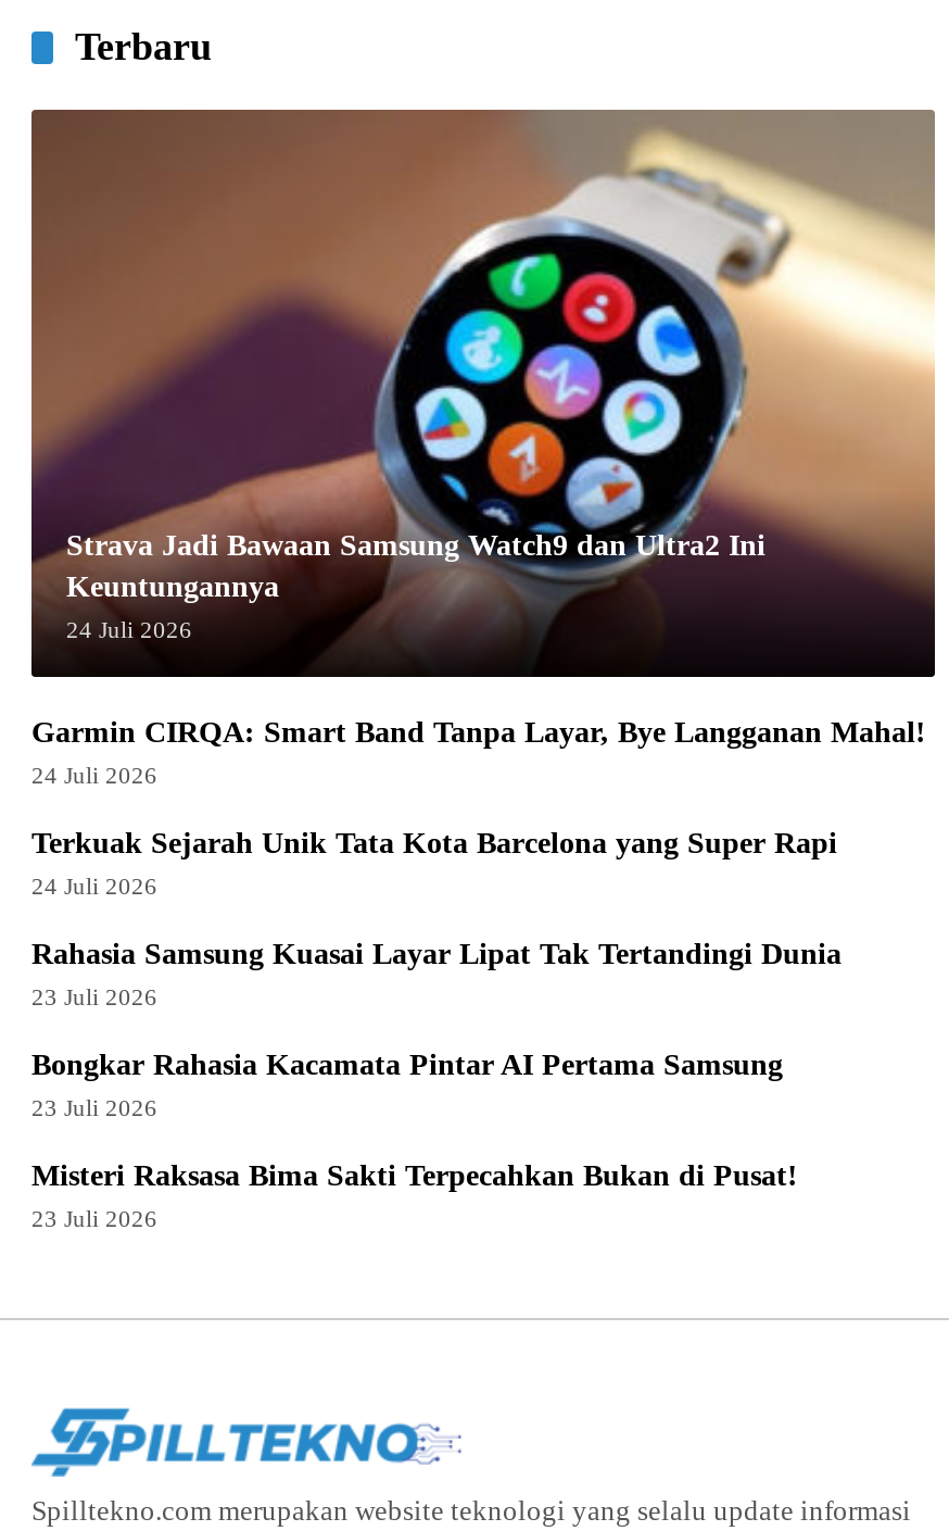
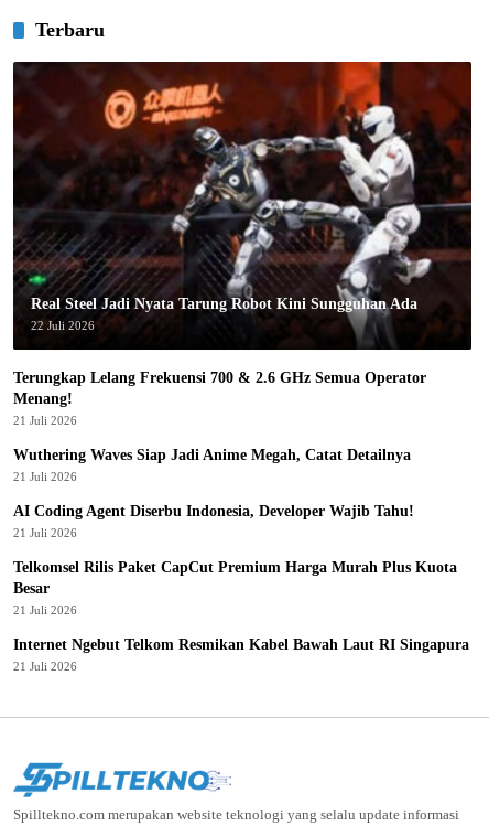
[29,108,937,643] [image] | Strava Jadi Bawaan Samsung Watch9 dan Ultra2 Ini | Keuntungannya | 24 Juli 2026 -> [12,61,472,332] [image] | Real Steel Jadi Nyata Tarung Robot Kini Sungguhan Ada | 22 Juli 2026
[31,716,926,788] Garmin CIRQA: Smart Band Tanpa Layar, Bye Langganan Mahal! | 24 Juli 2026 -> [13,370,426,427] Terungkap Lelang Frekuensi 700 & 2.6 GHz Semua Operator | Menang! | 21 Juli 2026
[31,827,837,899] Terkuak Sejarah Unik Tata Kota Barcelona yang Super Rapi | 24 Juli 2026 -> [13,447,412,483] Wuthering Waves Siap Jadi Anime Megah, Catat Detailnya | 21 Juli 2026
[31,938,842,1010] Rahasia Samsung Kuasai Layar Lipat Tak Tertandingi Dunia | 23 Juli 2026 -> [13,503,415,540] AI Coding Agent Diserbu Indonesia, Developer Wajib Tahu! | 21 Juli 2026
[31,1049,785,1121] Bongkar Rahasia Kacamata Pintar AI Pertama Samsung | 23 Juli 2026 -> [13,559,457,617] Telkomsel Rilis Paket CapCut Premium Harga Murah Plus Kuota | Besar | 21 Juli 2026
[31,1160,798,1232] Misteri Raksasa Bima Sakti Terpecahkan Bukan di Pusat! | 23 Juli 2026 -> [13,637,469,673] Internet Ngebut Telkom Resmikan Kabel Bawah Laut RI Singapura | 21 Juli 2026

